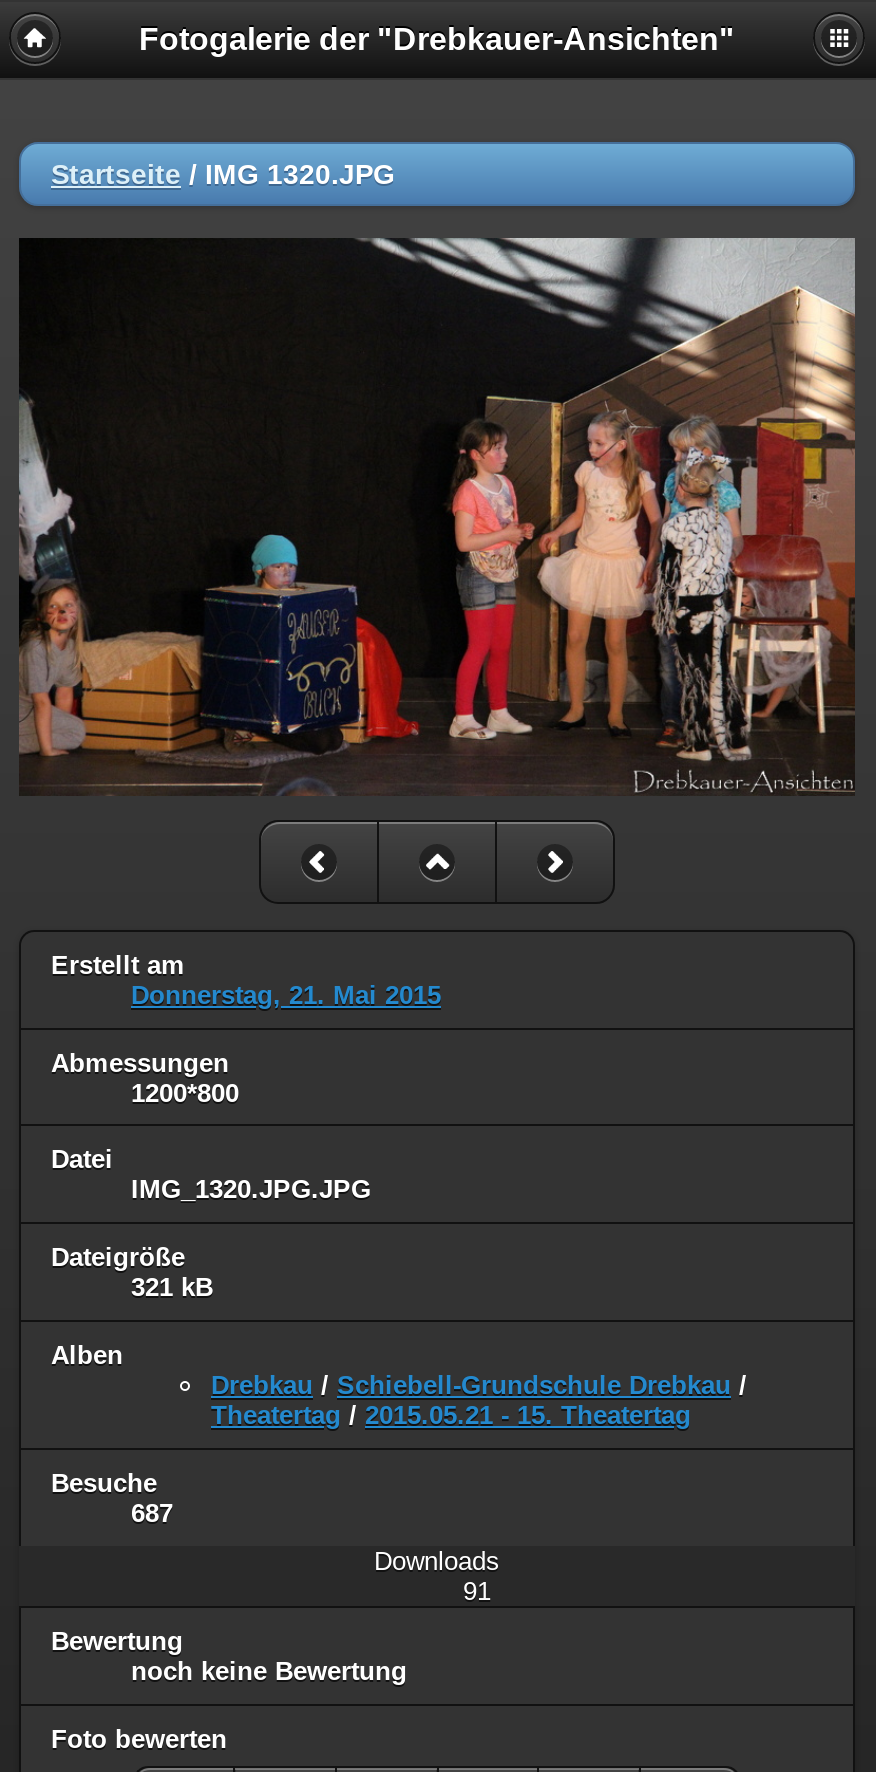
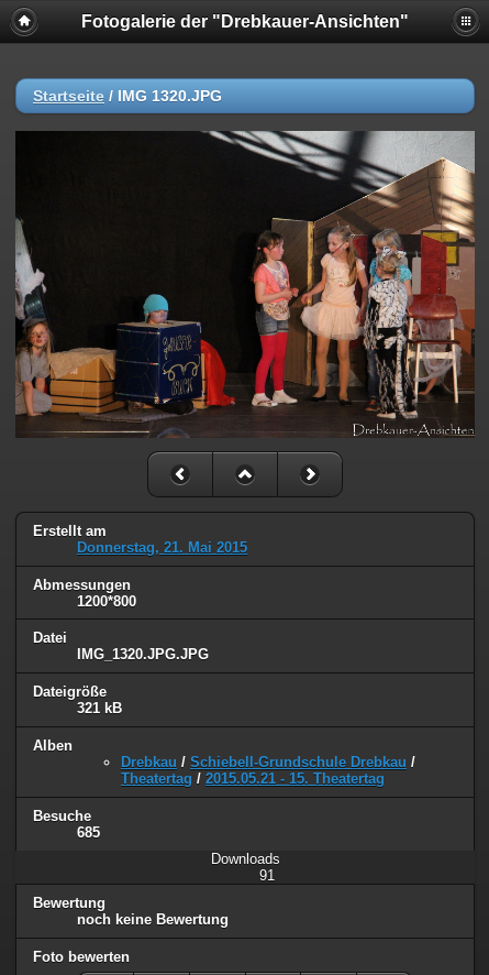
[131,1498,173,1528] 687 -> [77,824,100,841] 685

